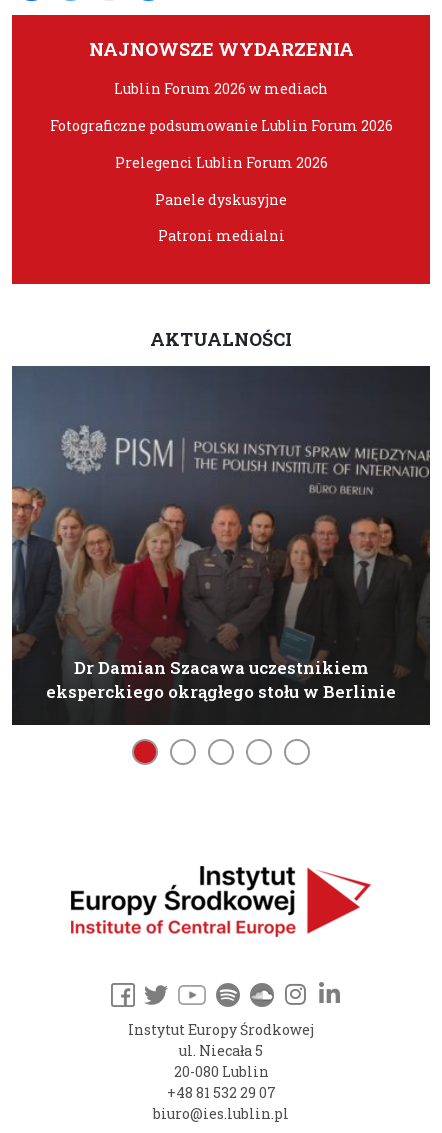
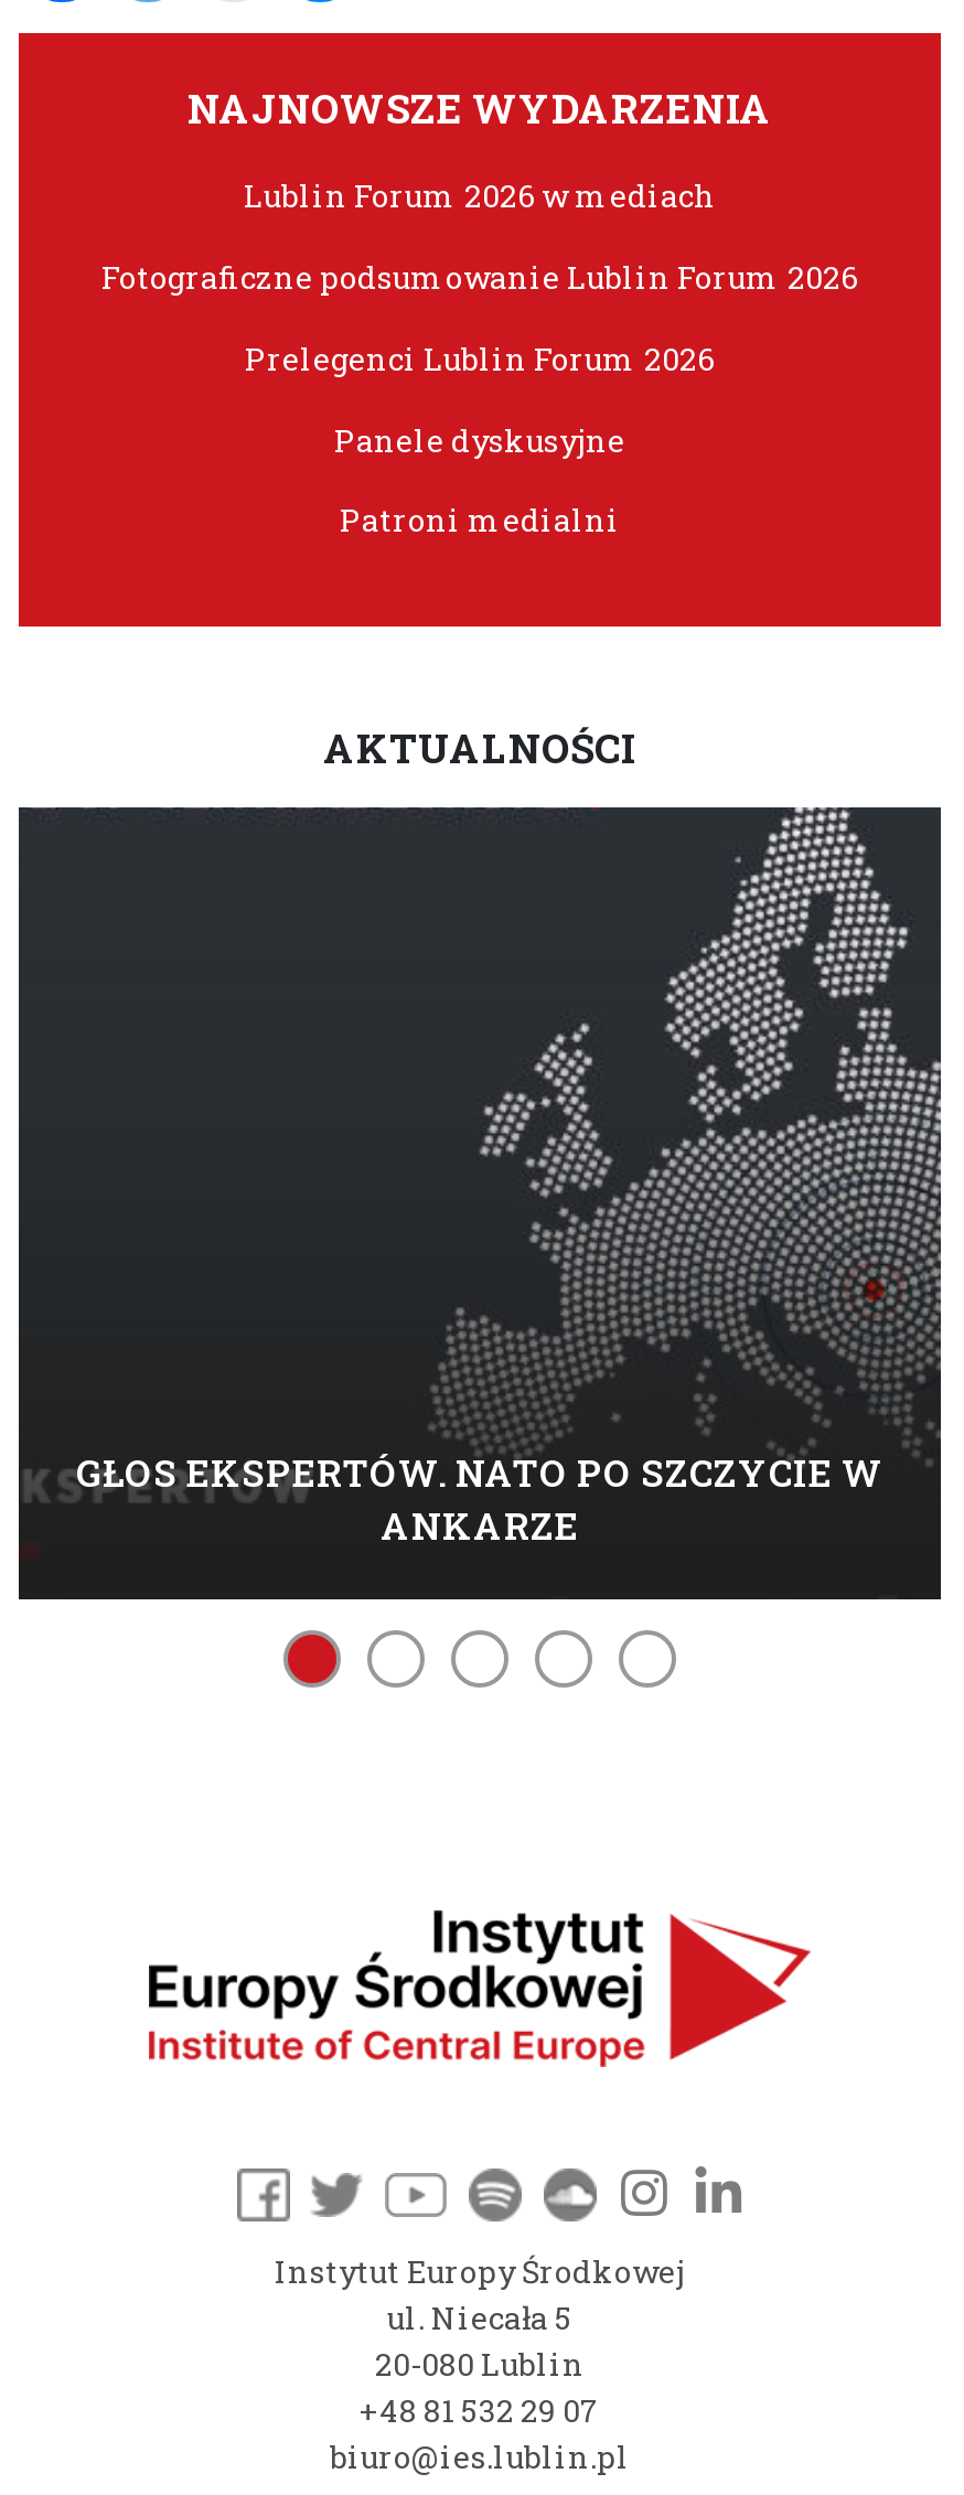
[11,366,431,703] [image] | Dr Damian Szacawa uczestnikiem | eksperckiego okrągłego stołu w Berlinie -> [17,807,943,1551] [image] | GŁOS EKSPERTÓW. NATO PO SZCZYCIE W | ANKARZE

